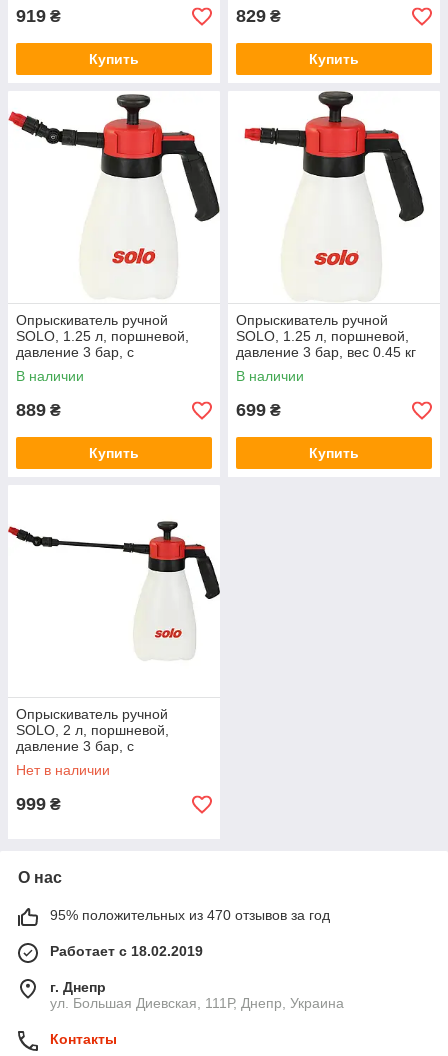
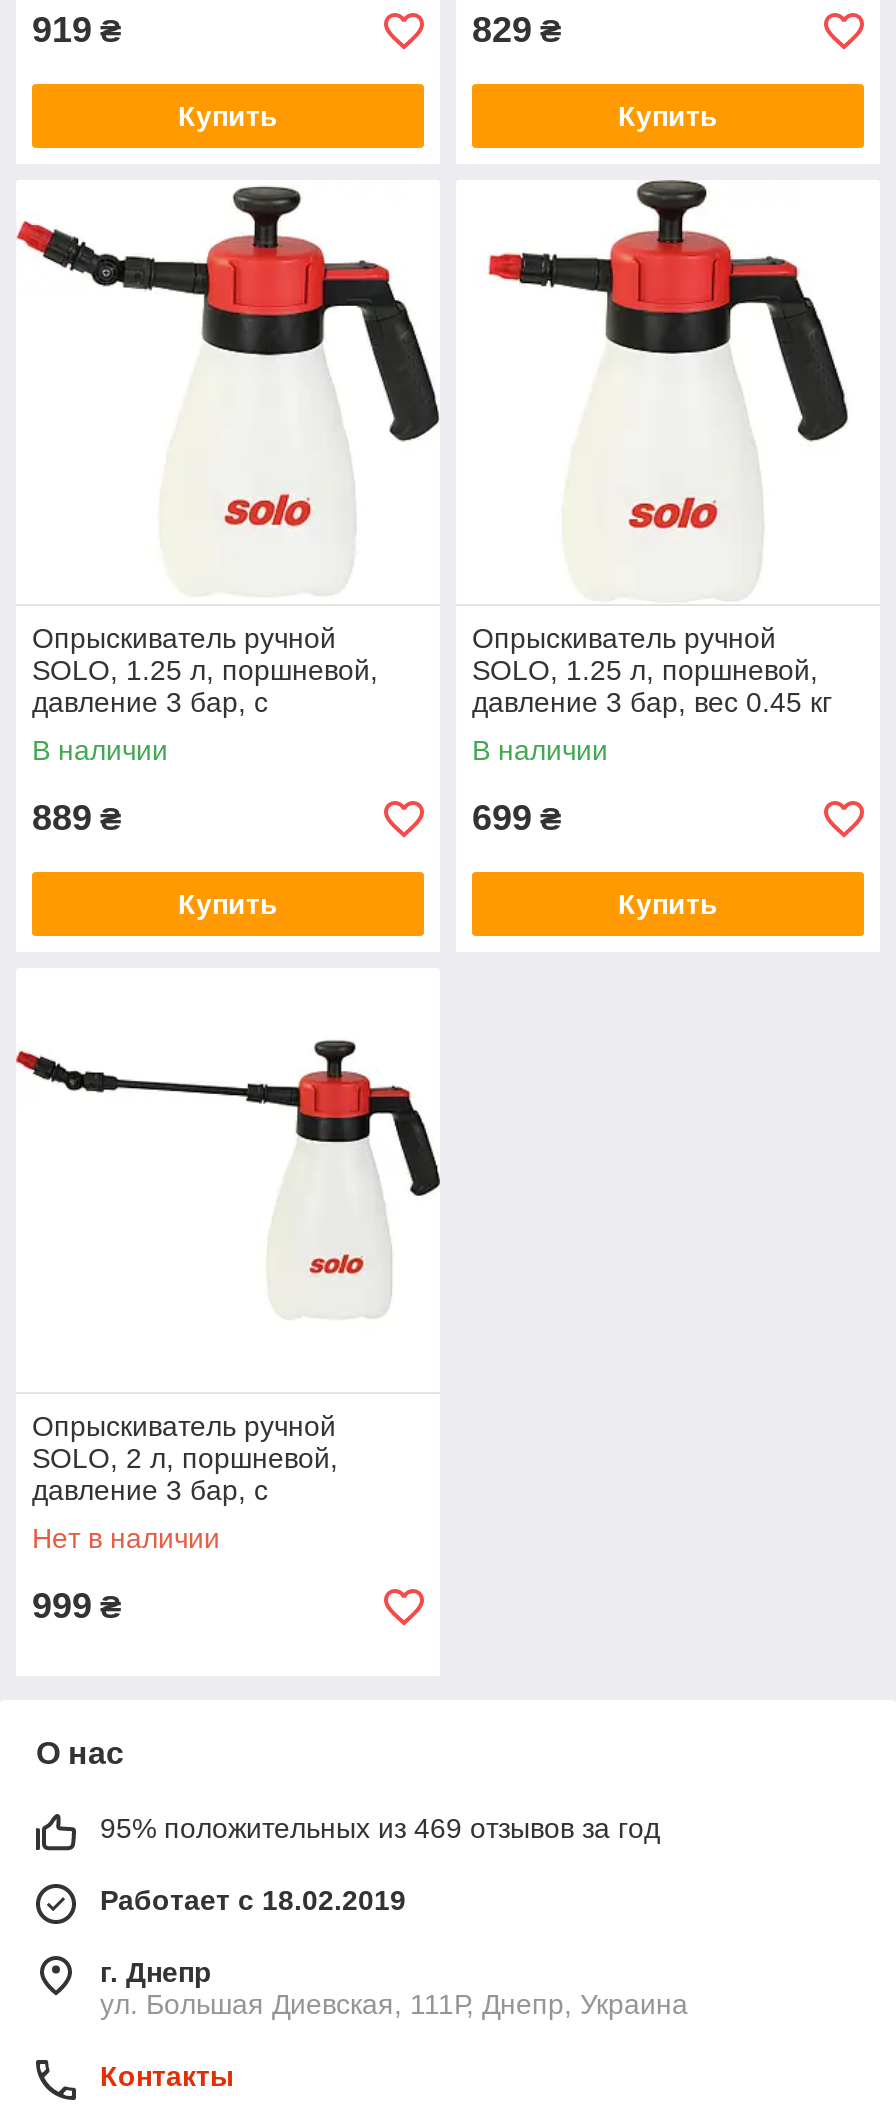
[50,907,330,923] 95% положительных из 470 отзывов за год -> [100,1812,660,1844] 95% положительных из 469 отзывов за год

